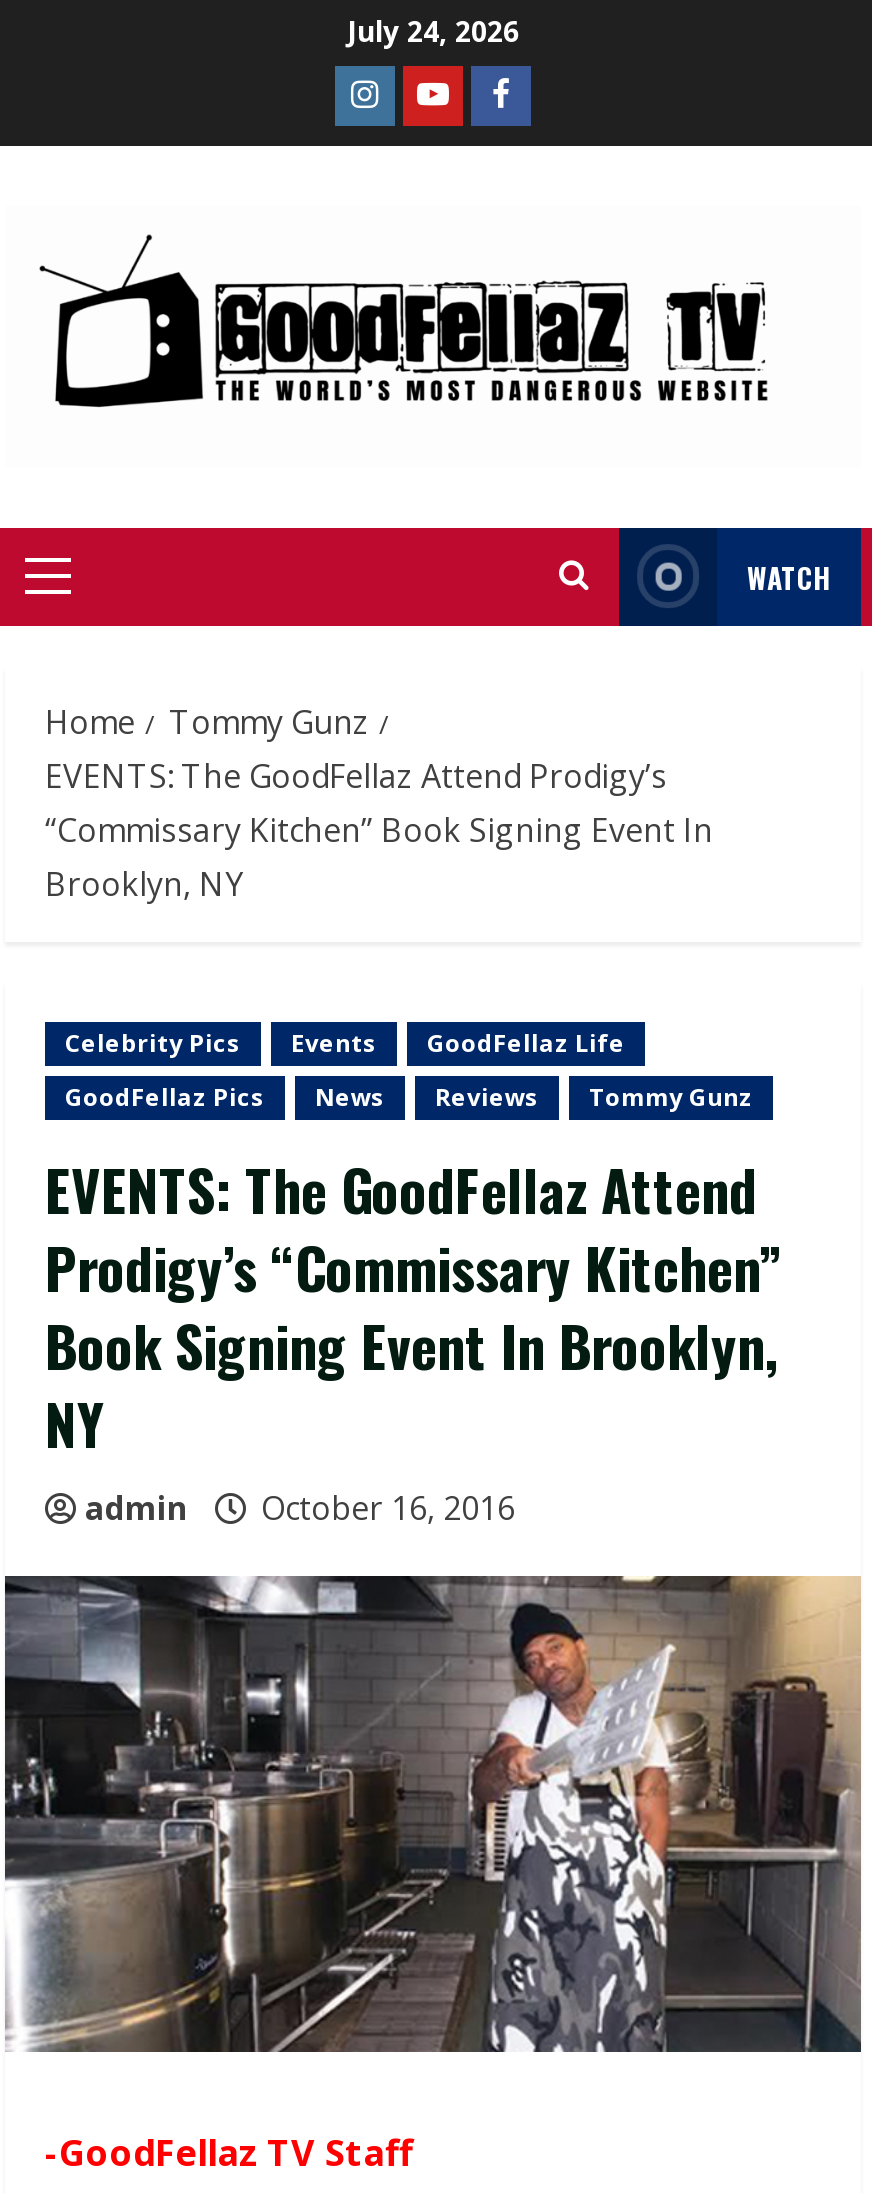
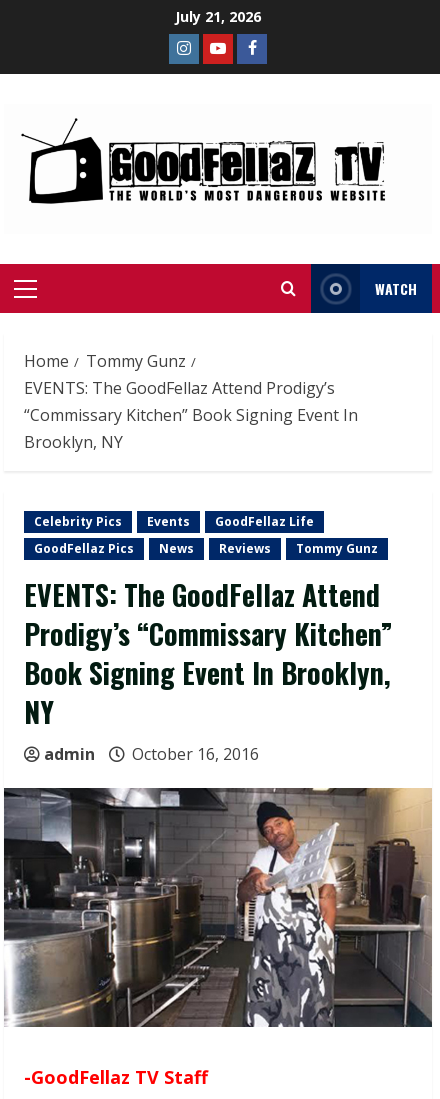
[347,12,519,50] July 24, 2026 -> [175,7,261,26] July 21, 2026

